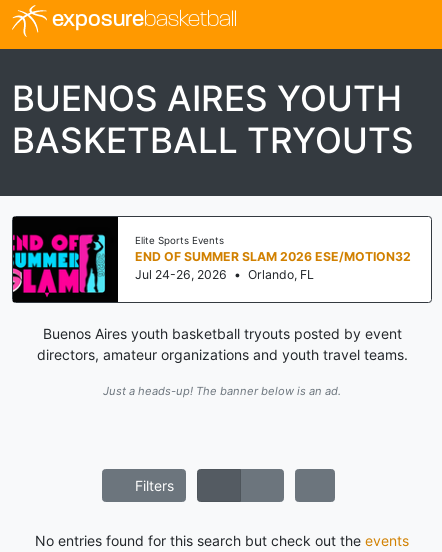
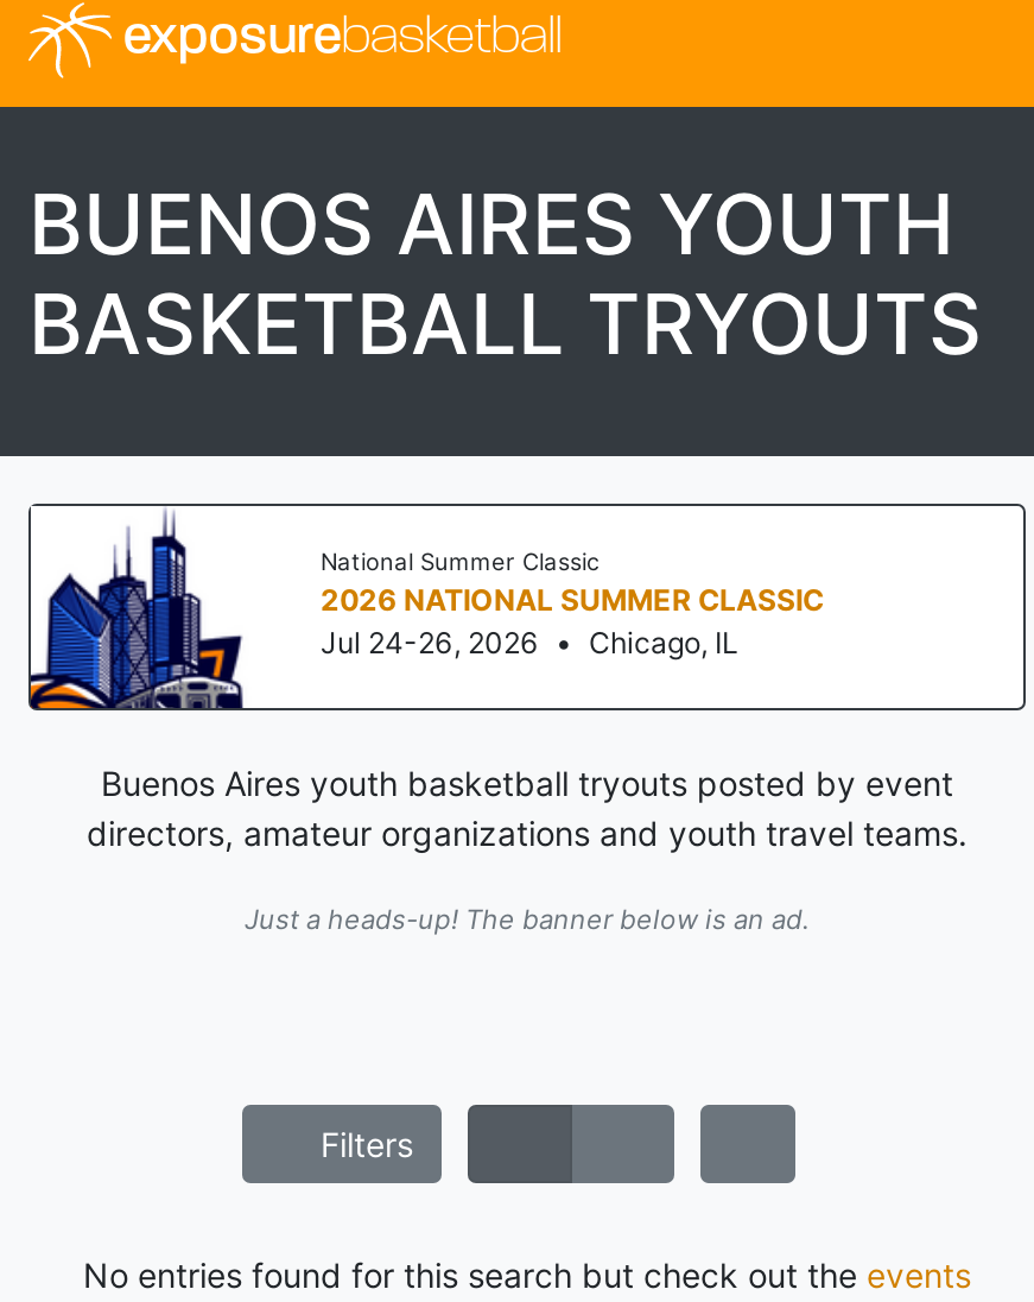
[12,216,411,303] [image] | Elite Sports Events | END OF SUMMER SLAM 2026 ESE/MOTION32 | Jul 24-26, 2026 • Orlando, FL -> [28,506,824,710] [image] | National Summer Classic | 2026 NATIONAL SUMMER CLASSIC | Jul 24-26, 2026 • Chicago, IL

